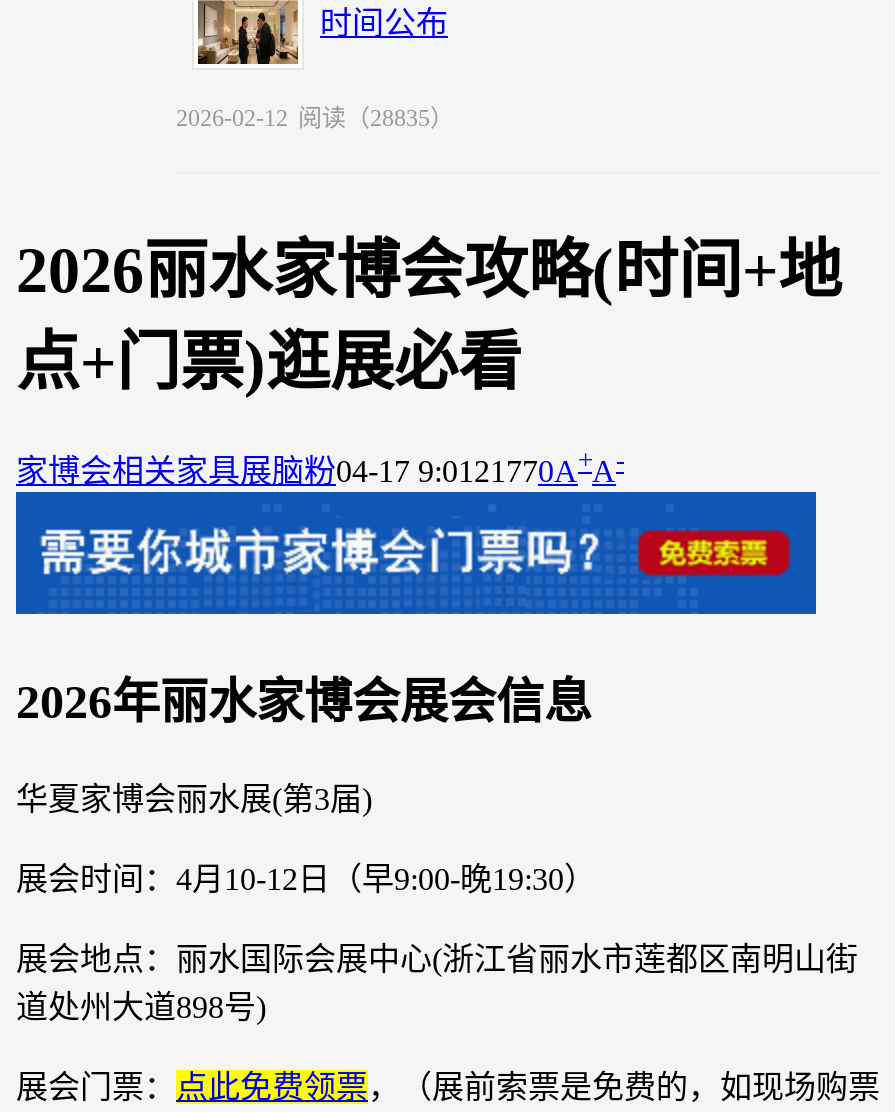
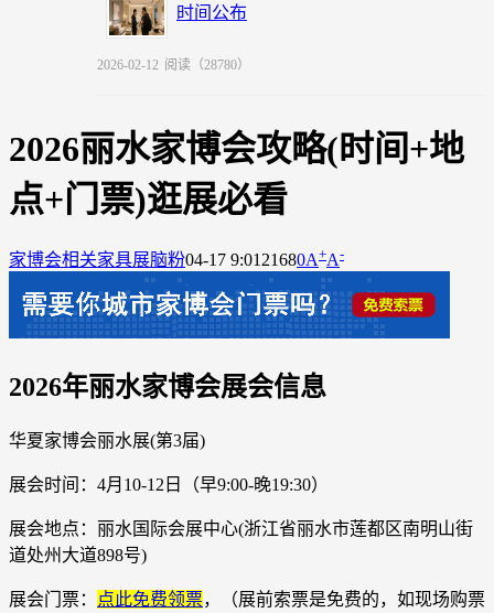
[176,104,454,132] 2026-02-12 阅读（28835） -> [97,57,250,73] 2026-02-12 阅读（28780）
[16,445,624,488] 家博会相关家具展脑粉04-17 9:01 21770A+A- -> [9,246,344,269] 家博会相关家具展脑粉04-17 9:01 21680A+A-

